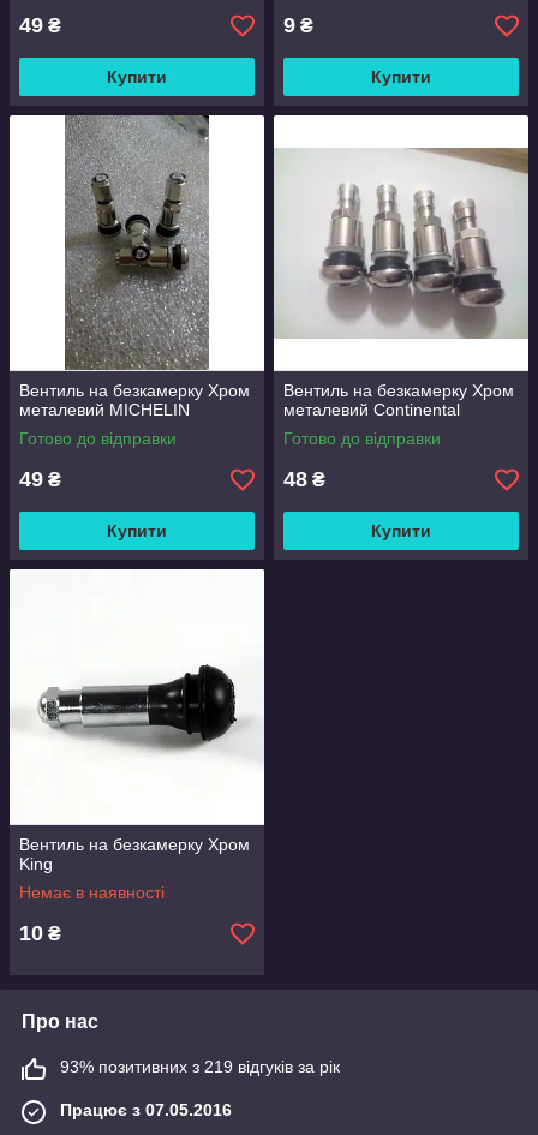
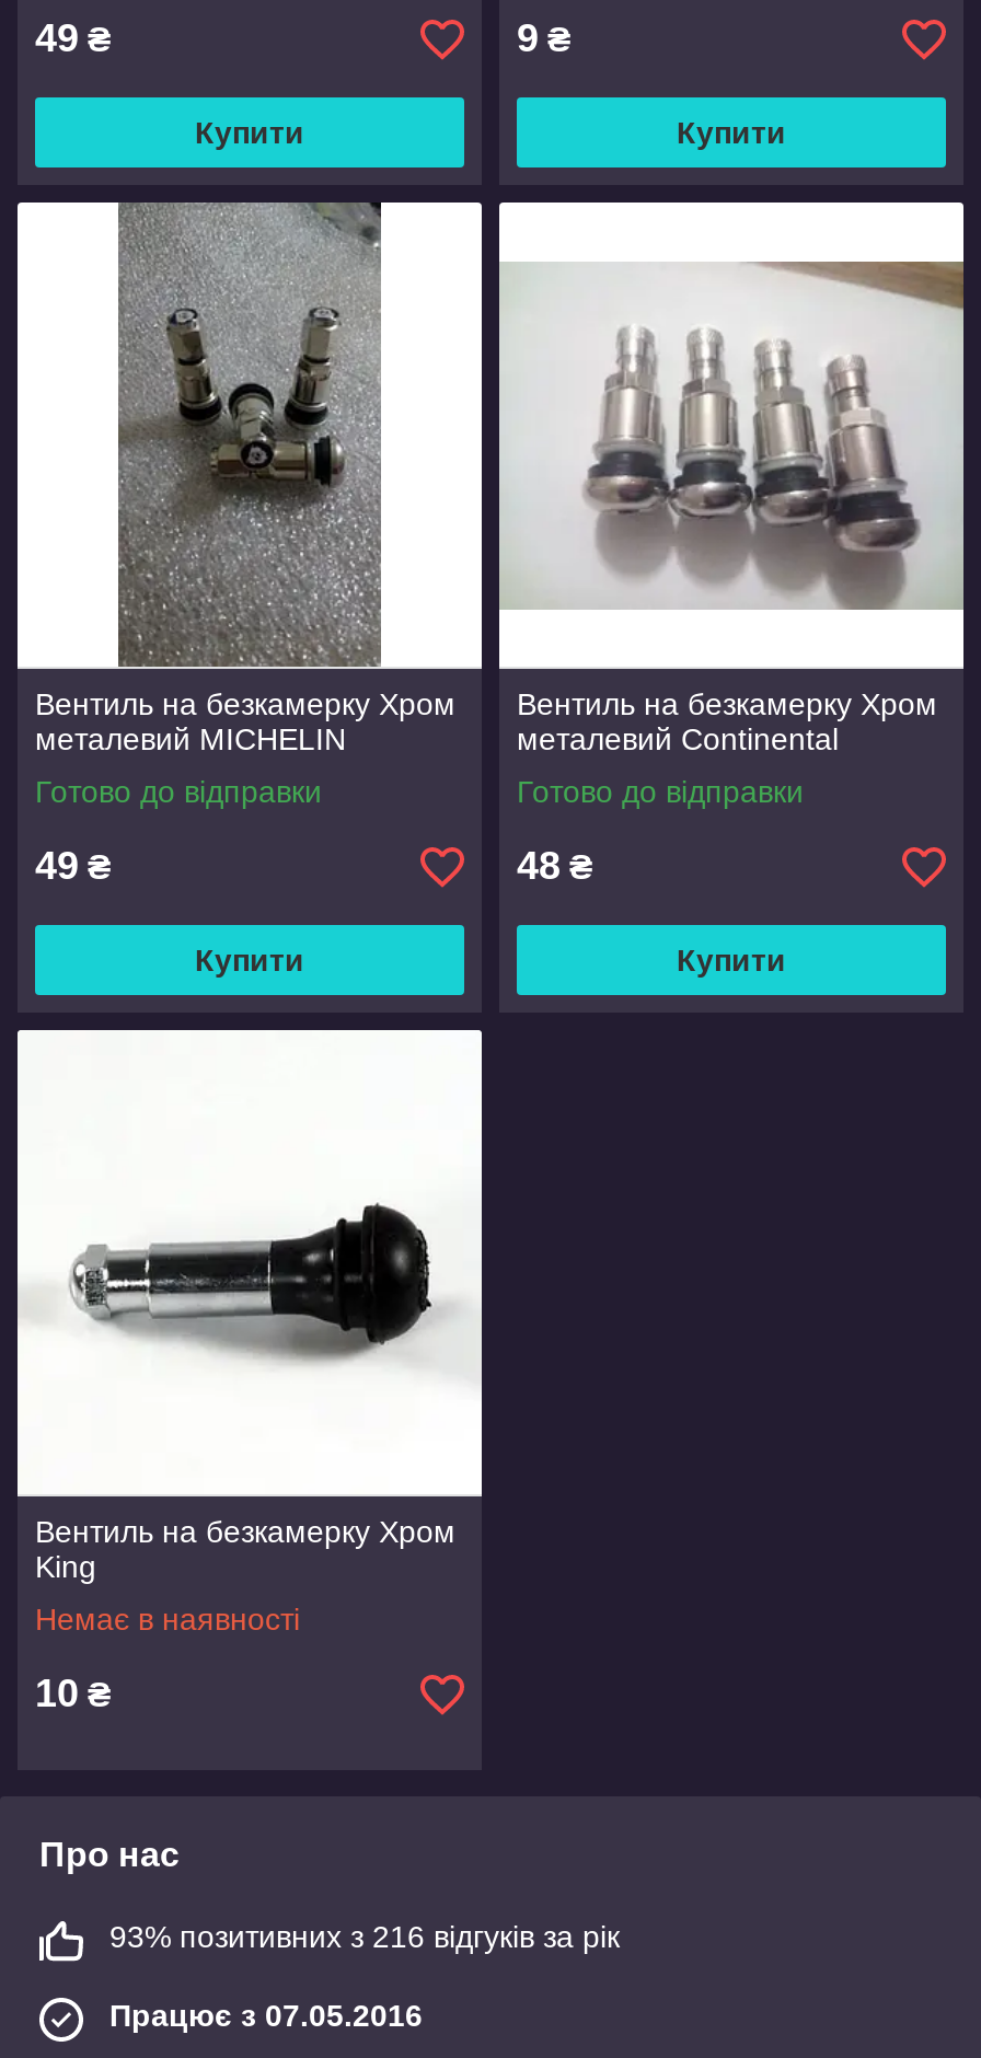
[60,1057,340,1076] 93% позитивних з 219 відгуків за рік -> [109,1919,620,1954] 93% позитивних з 216 відгуків за рік

